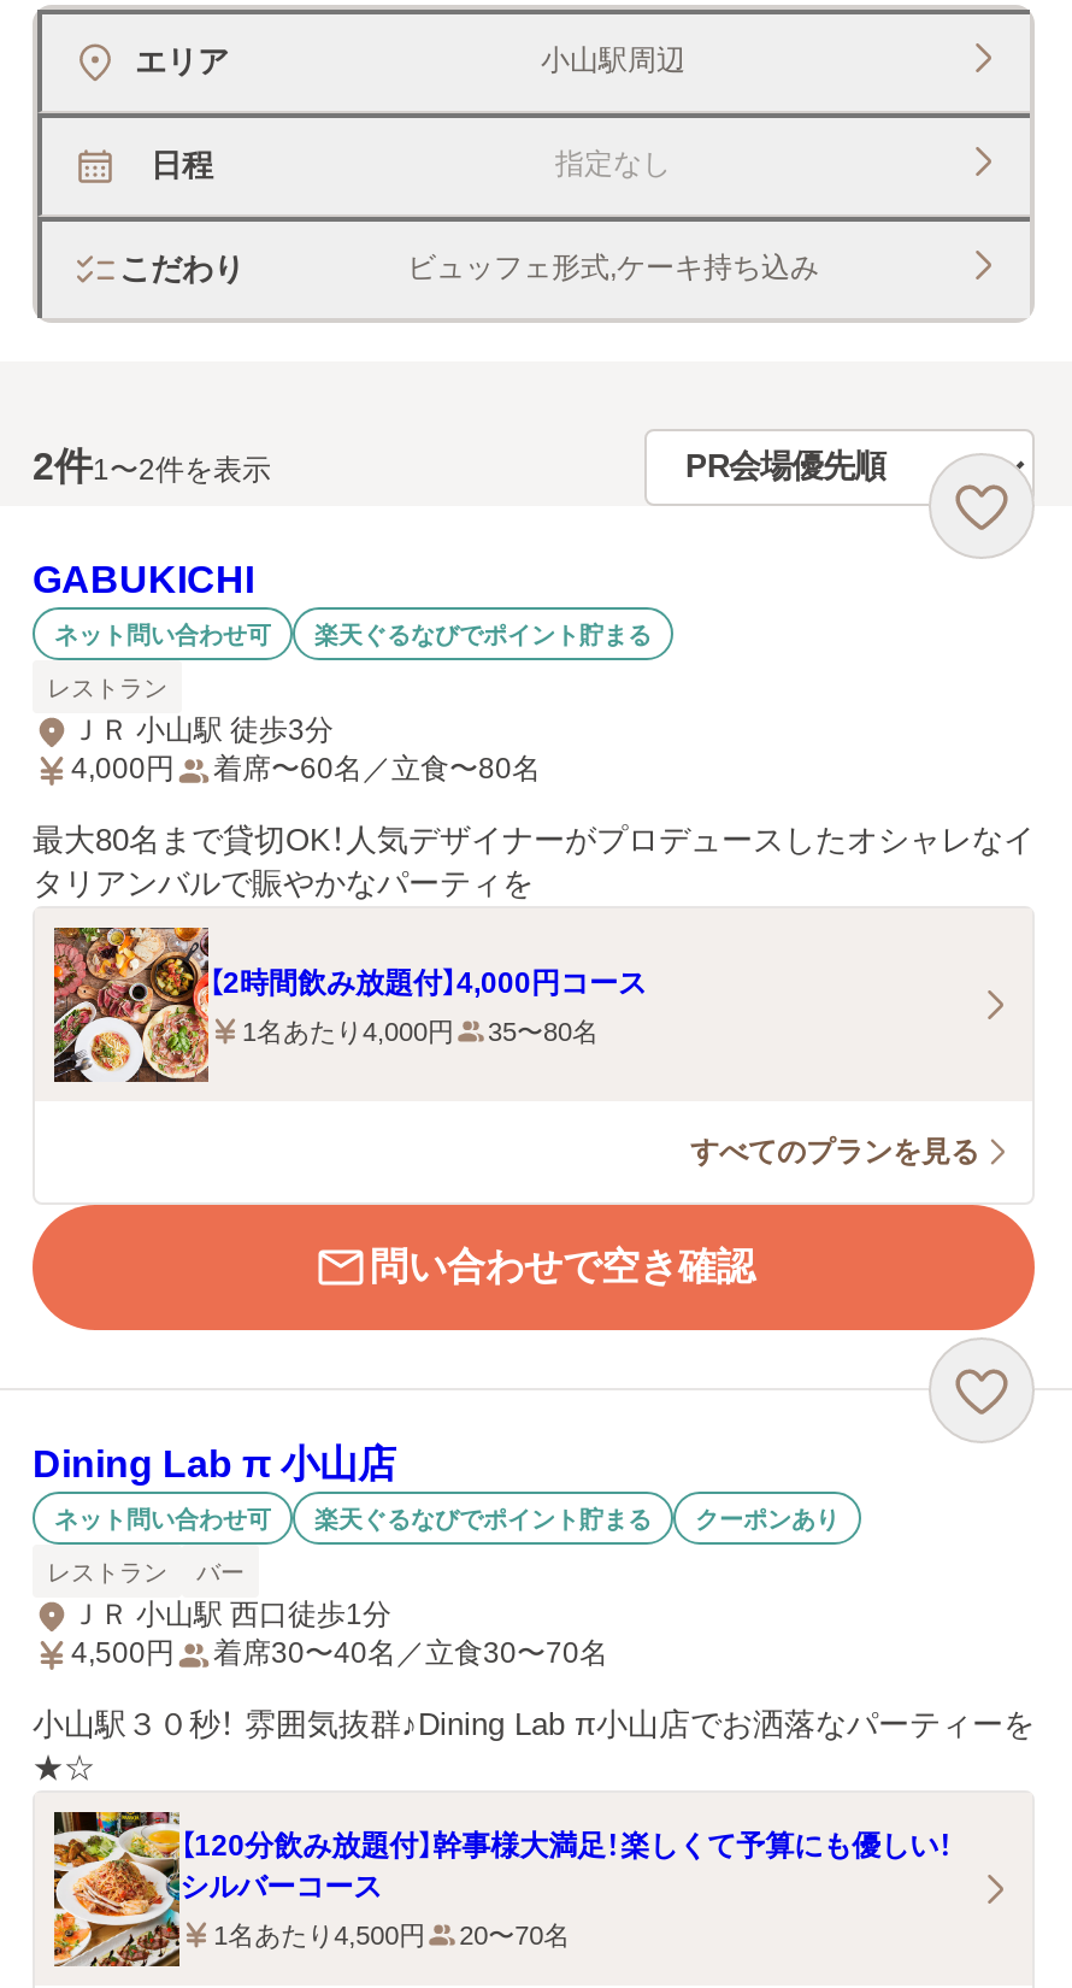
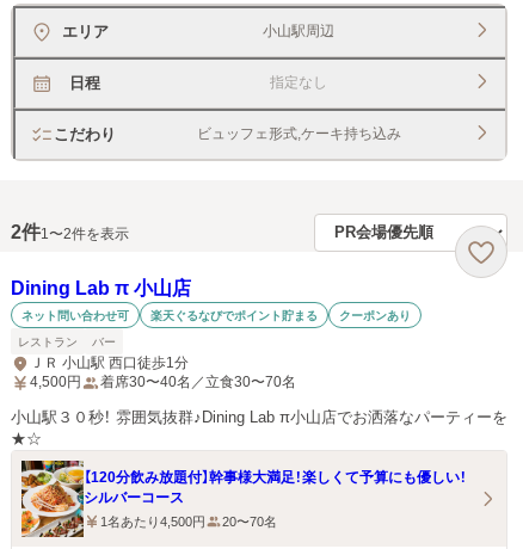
[33,559,1035,1084] [image] | GABUKICHI | ネット問い合わせ可 | 楽天ぐるなびでポイント貯まる | レストラン | ＪＲ 小山駅 徒歩3分 | 4,000円 | 着席〜60名／立食〜80名 | 最大80名まで貸切OK！人気デザイナーがプロデュースしたオシャレなイ | タリアンバルで賑やかなパーティを | 【2時間飲み放題付】4,000円コース | 1名あたり4,000円 | 35〜80名 -> none
[370,1135,979,1287] すべてのプランを見る | 問い合わせで空き確認 -> none

